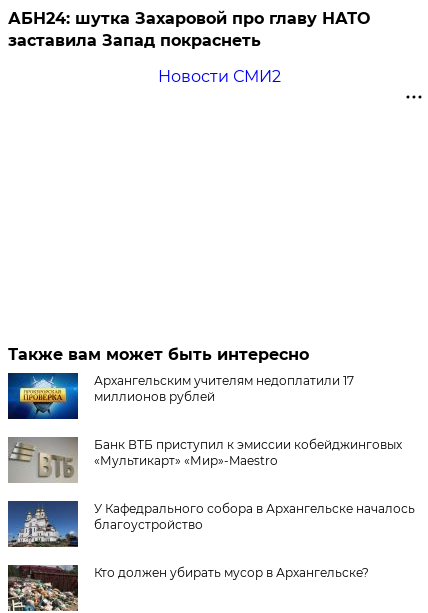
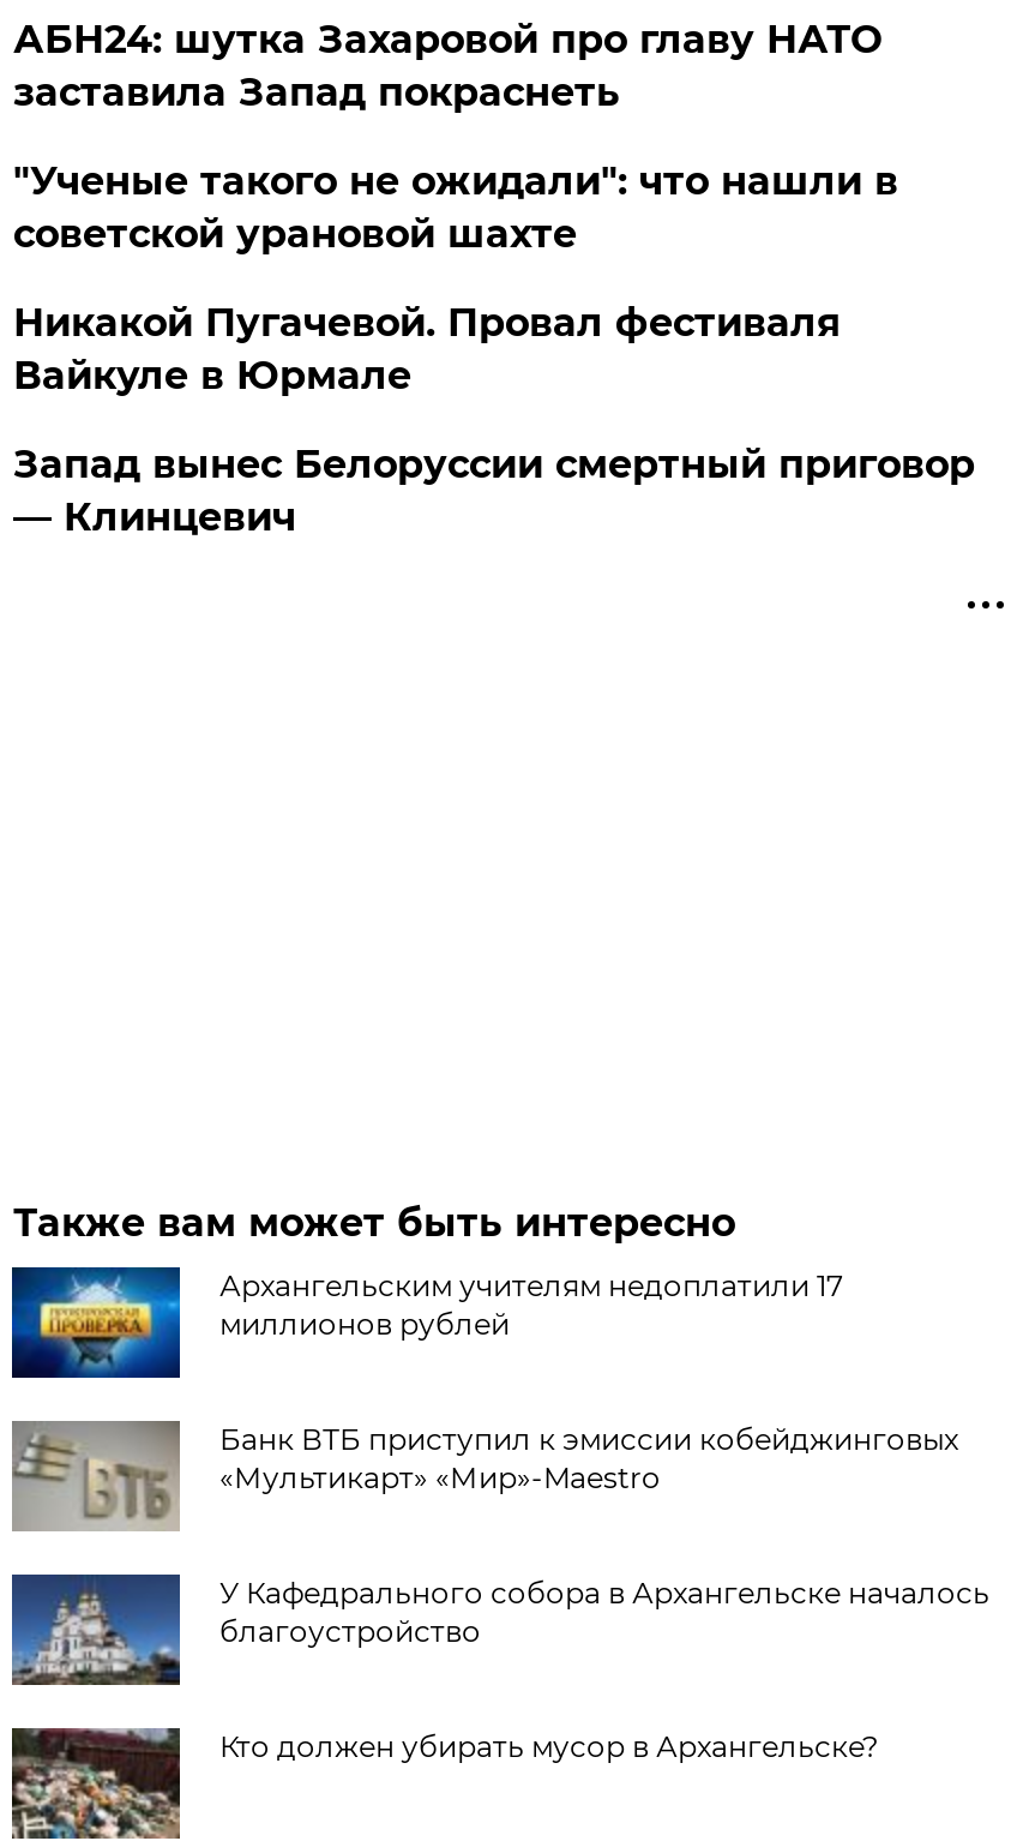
[158,67,281,86] Новости СМИ2 -> [13,158,975,540] "Ученые такого не ожидали": что нашли в | советской урановой шахте | Никакой Пугачевой. Провал фестиваля | Вайкуле в Юрмале | Запад вынес Белоруссии смертный приговор | — Клинцевич

